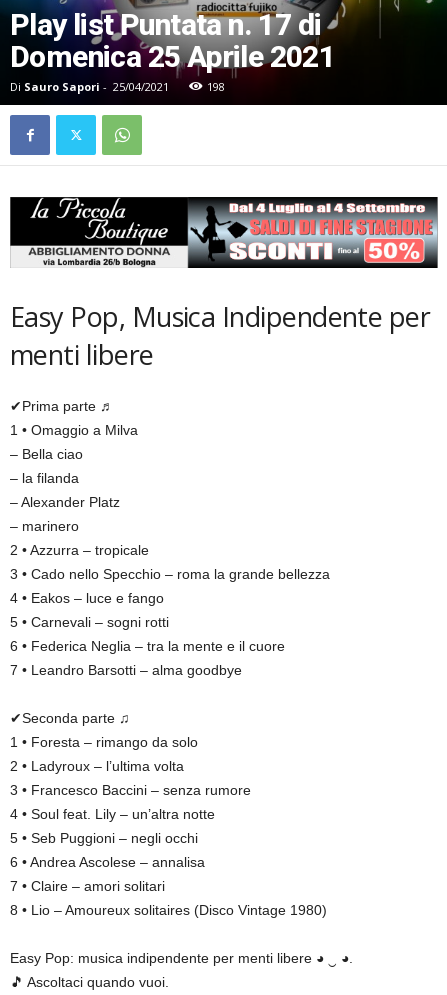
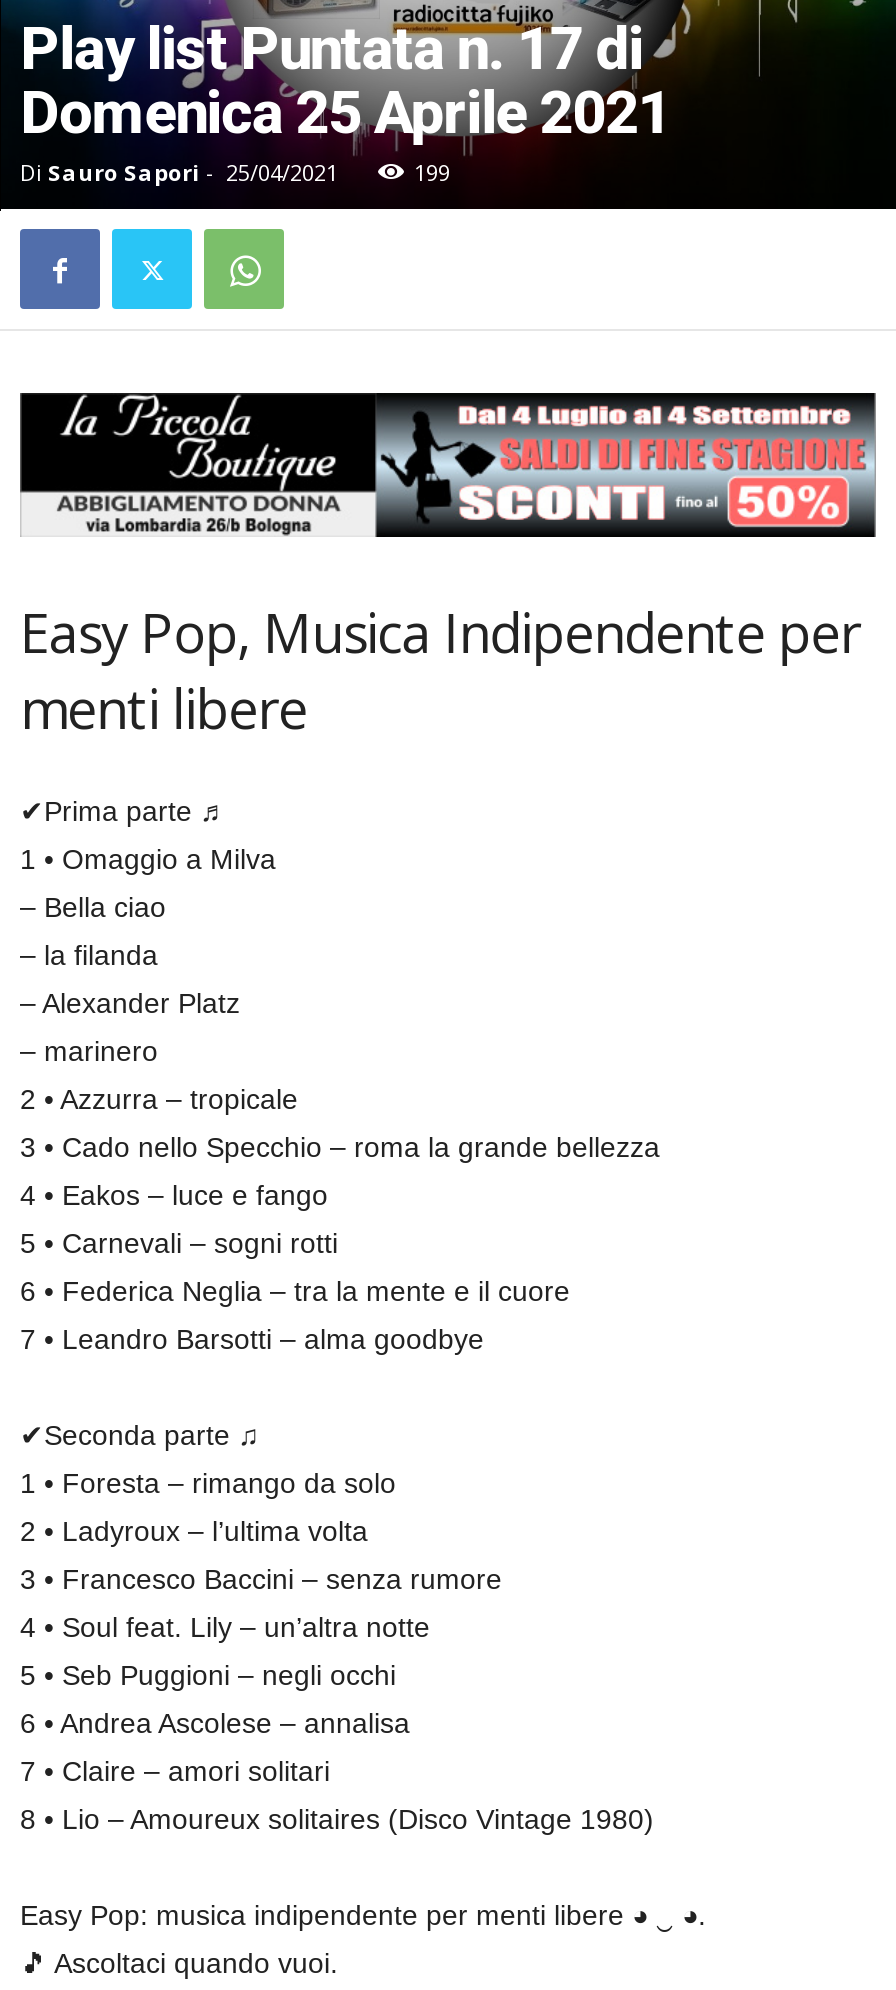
[207,79,225,94] 198 -> [414,158,450,188] 199

